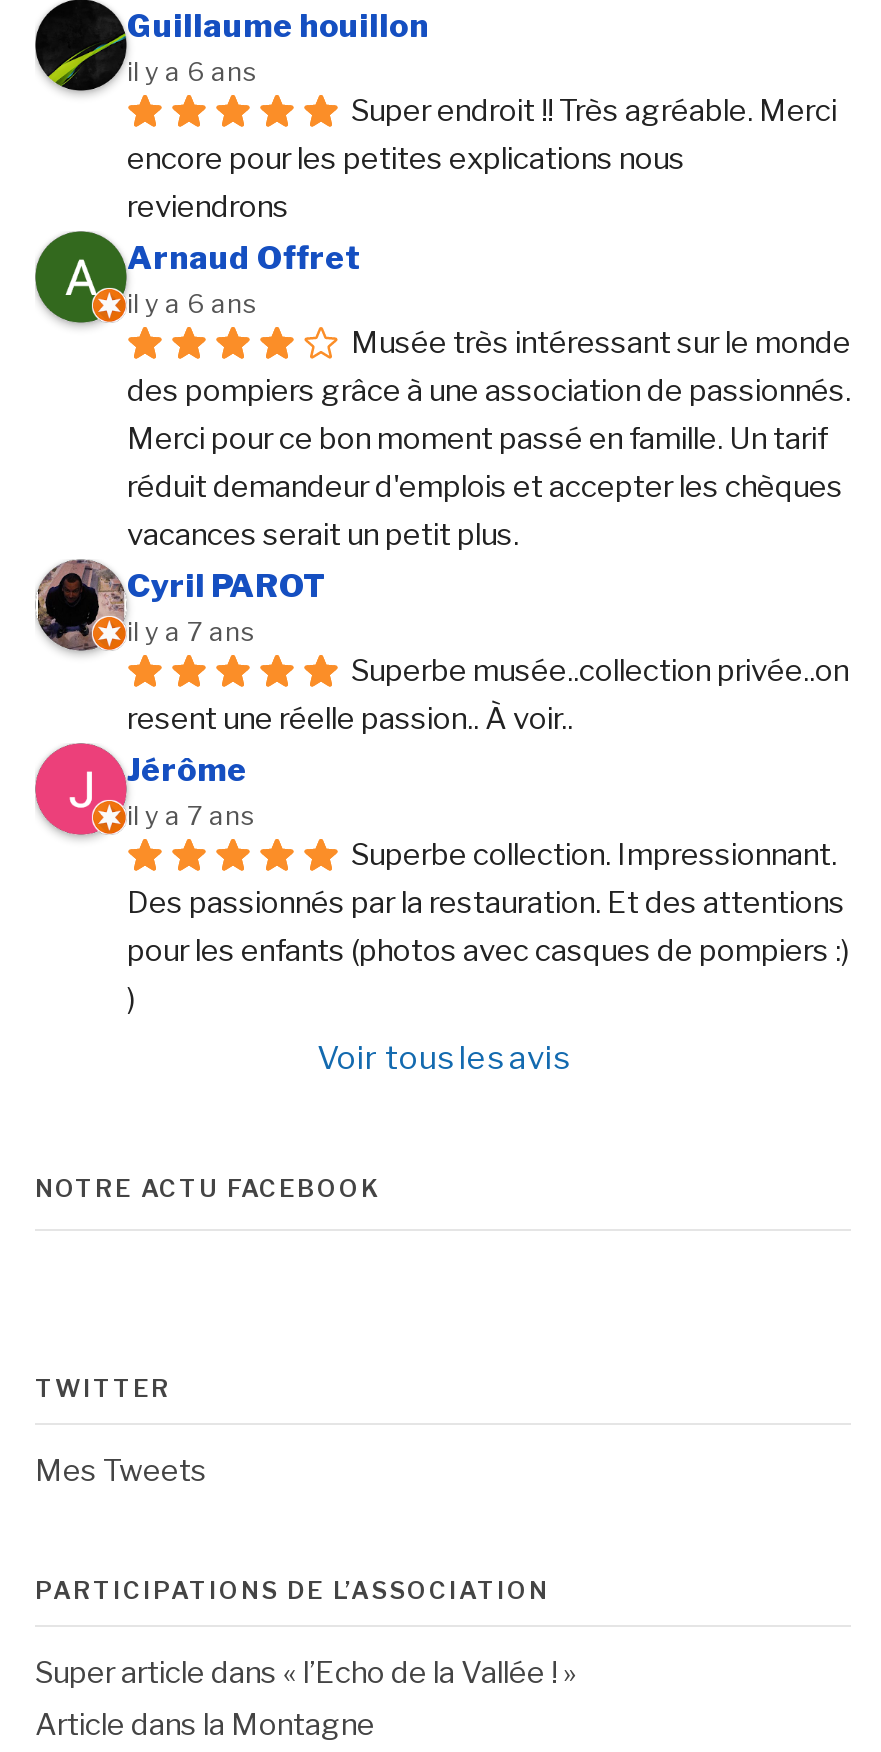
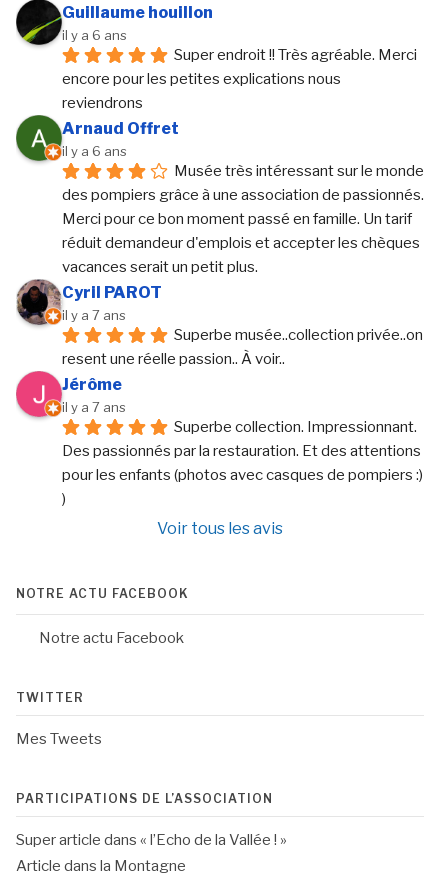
none -> [38,629,183,647] Notre actu Facebook

